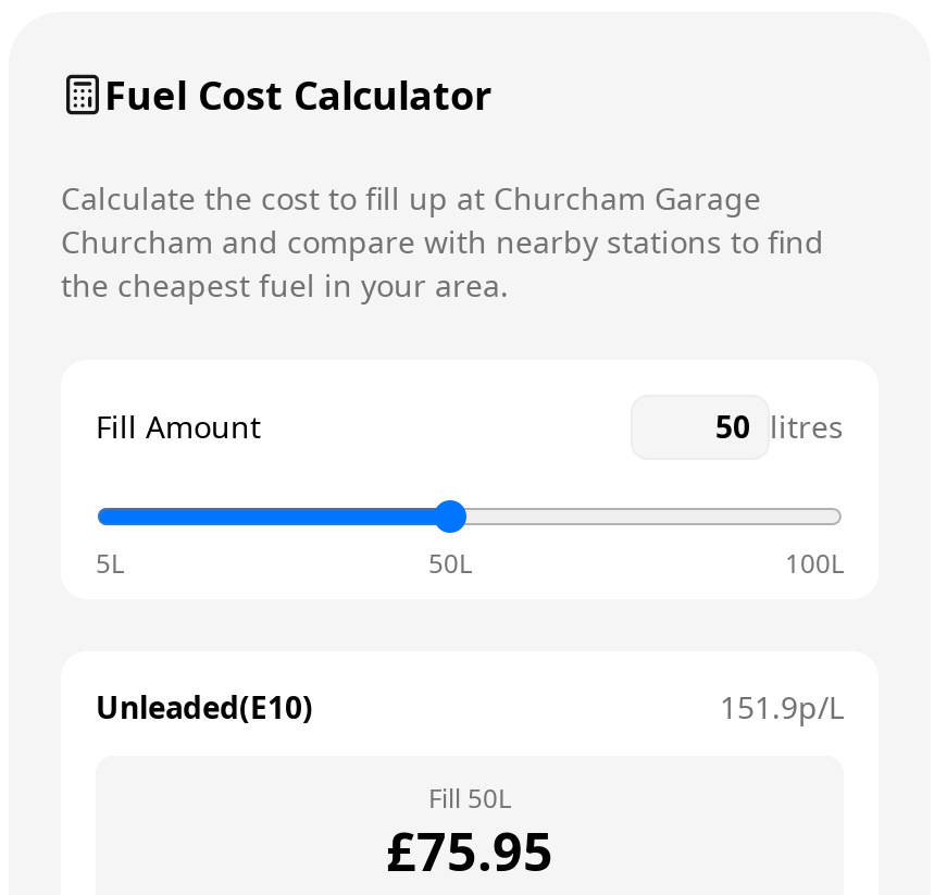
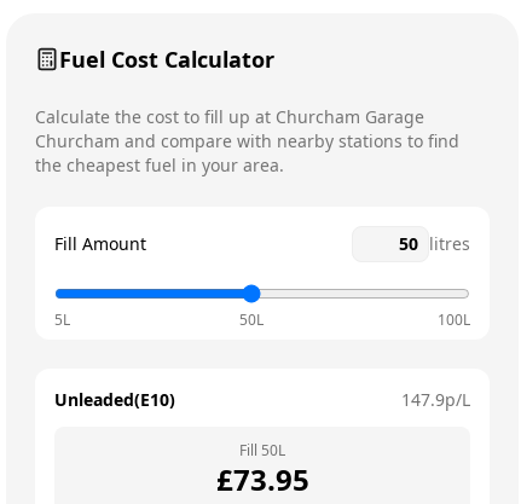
[720,686,844,727] 151.9p/L -> [401,388,470,411] 147.9p/L
[386,814,553,886] £75.95 -> [216,459,309,499] £73.95

